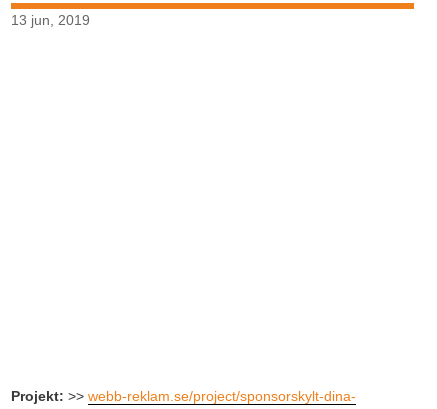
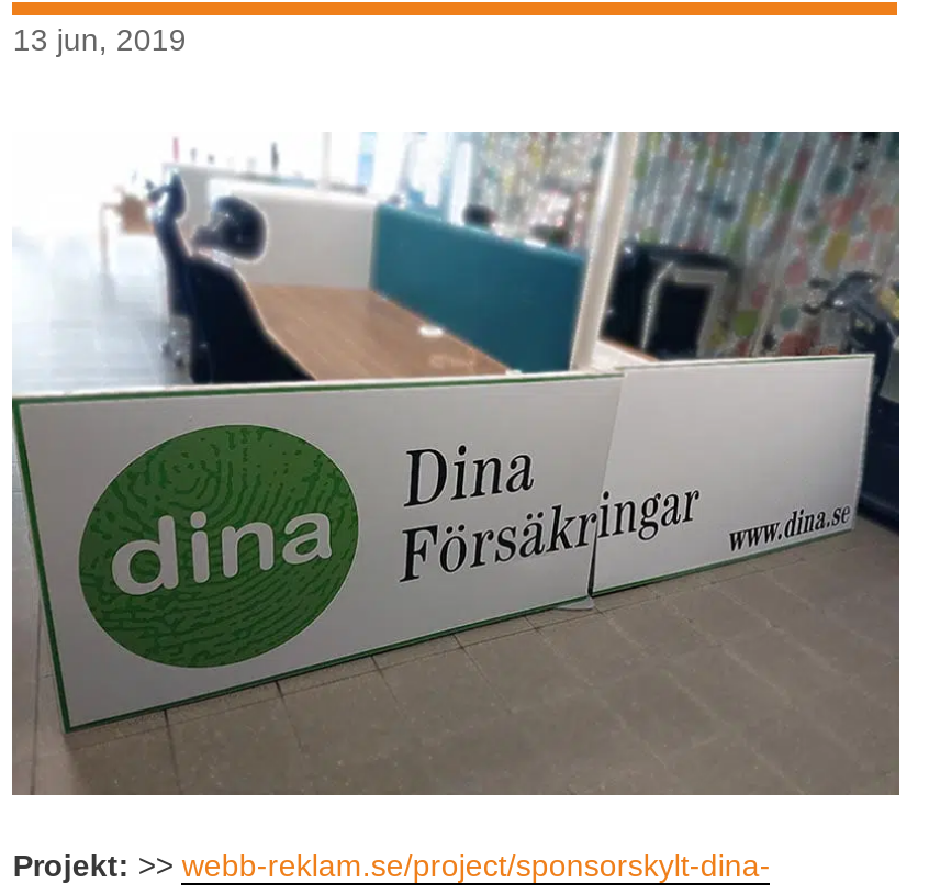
none -> [10,130,902,797] [image]

